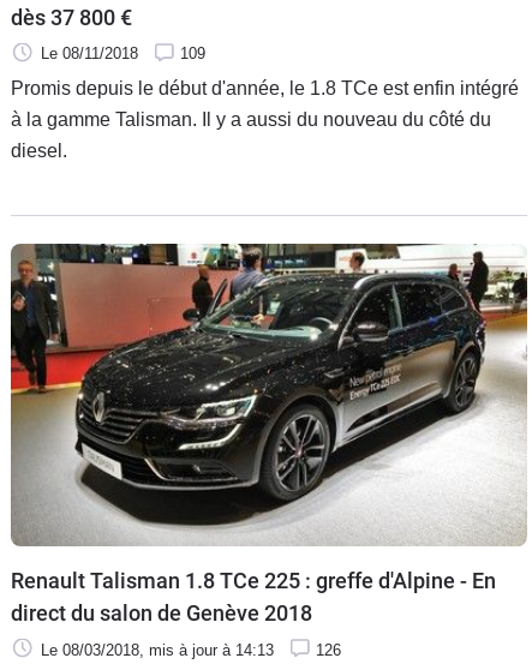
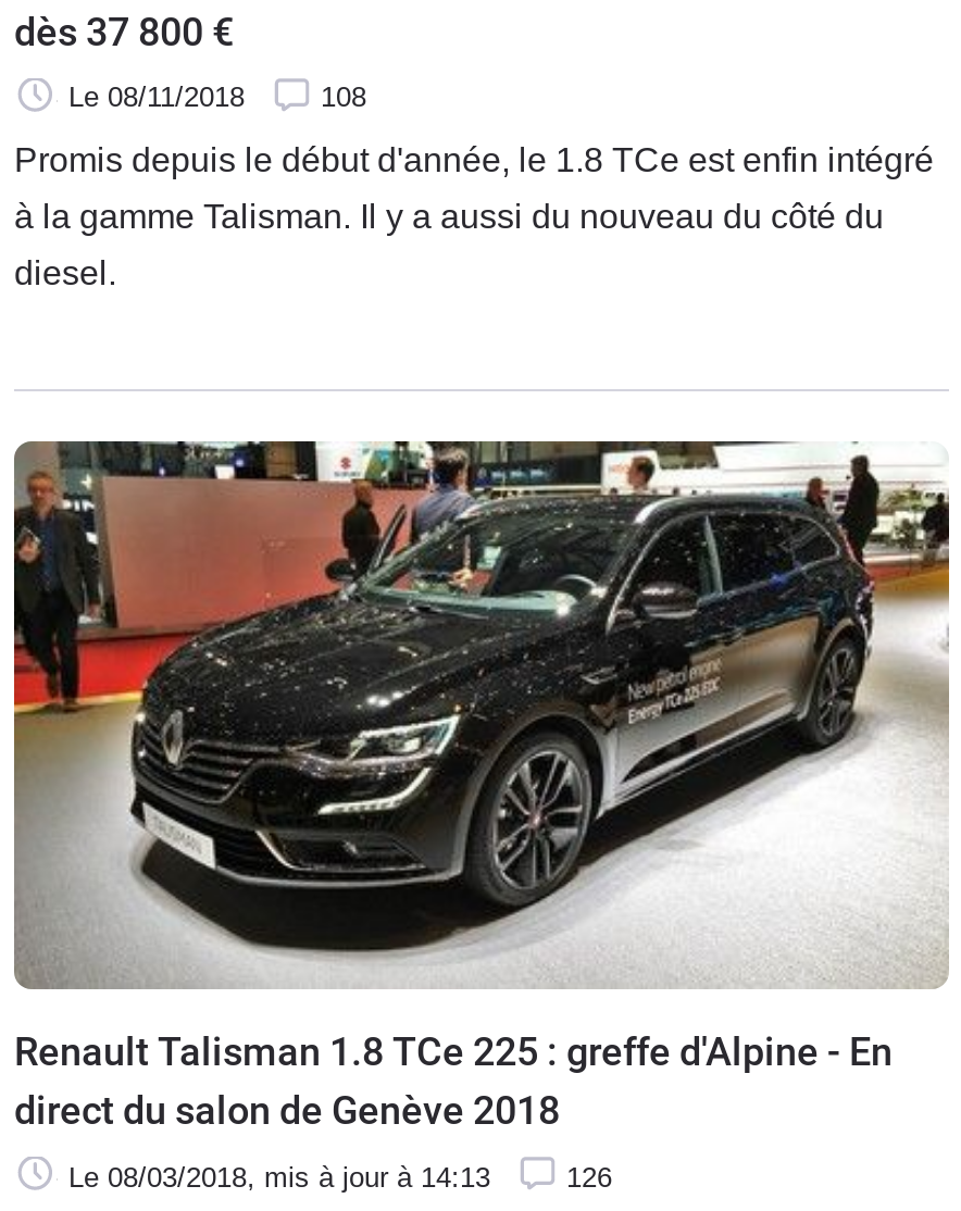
[180,45,205,63] 109 -> [321,81,366,113] 108

